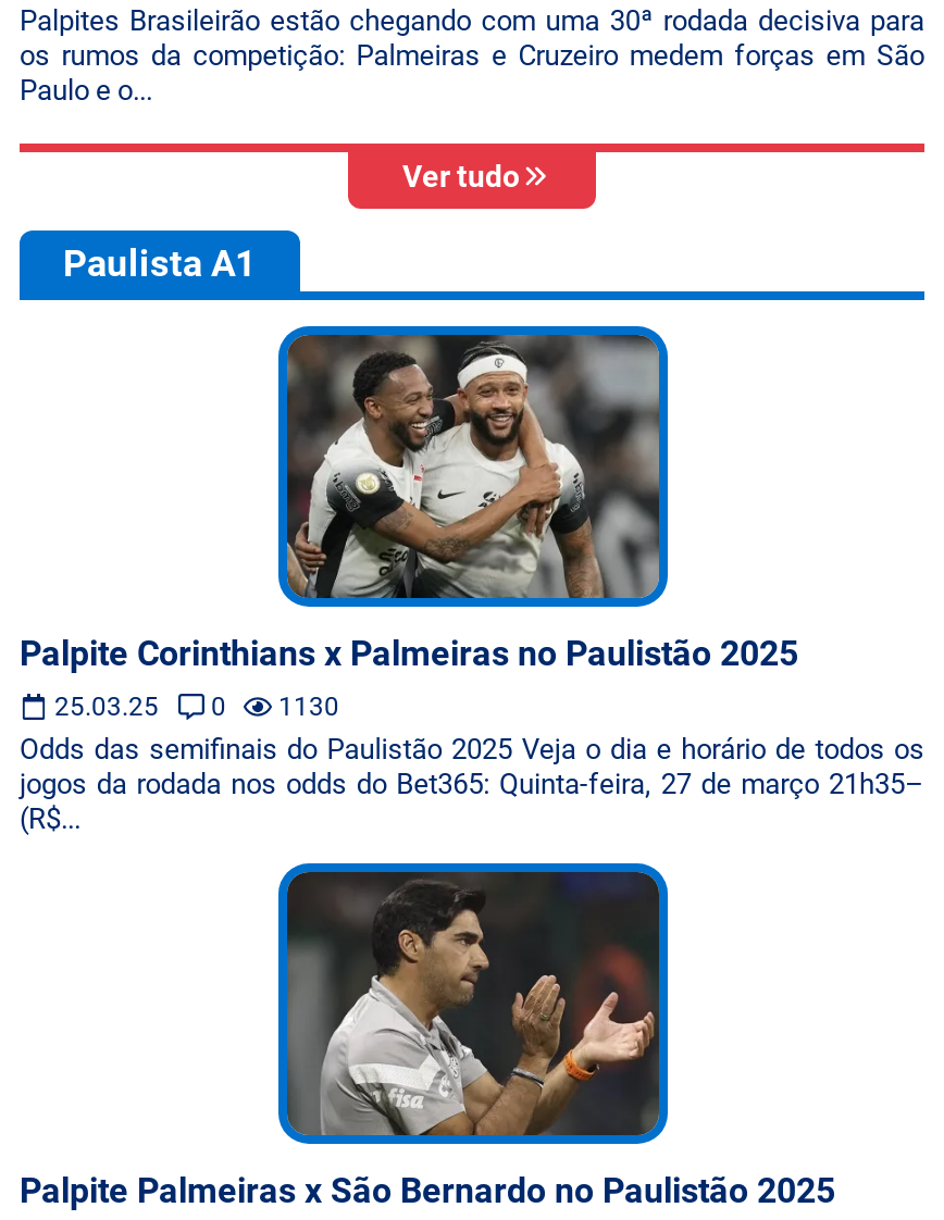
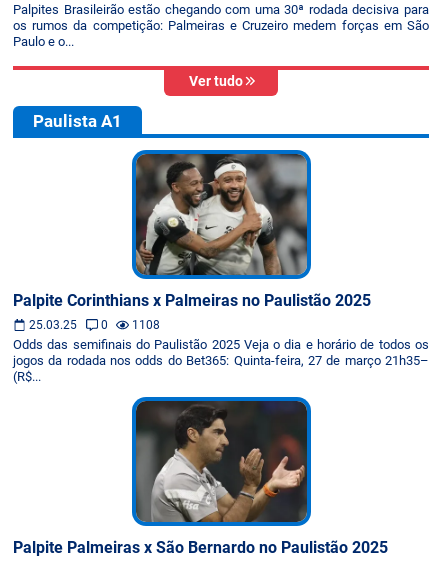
[54,692,339,722] 25.03.25 0 1130 -> [29,318,160,332] 25.03.25 0 1108

